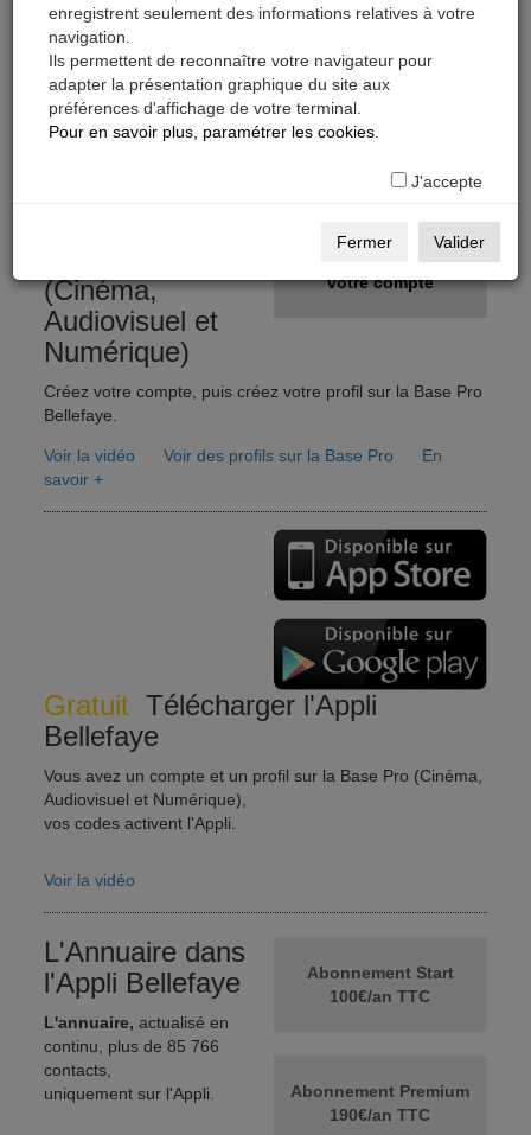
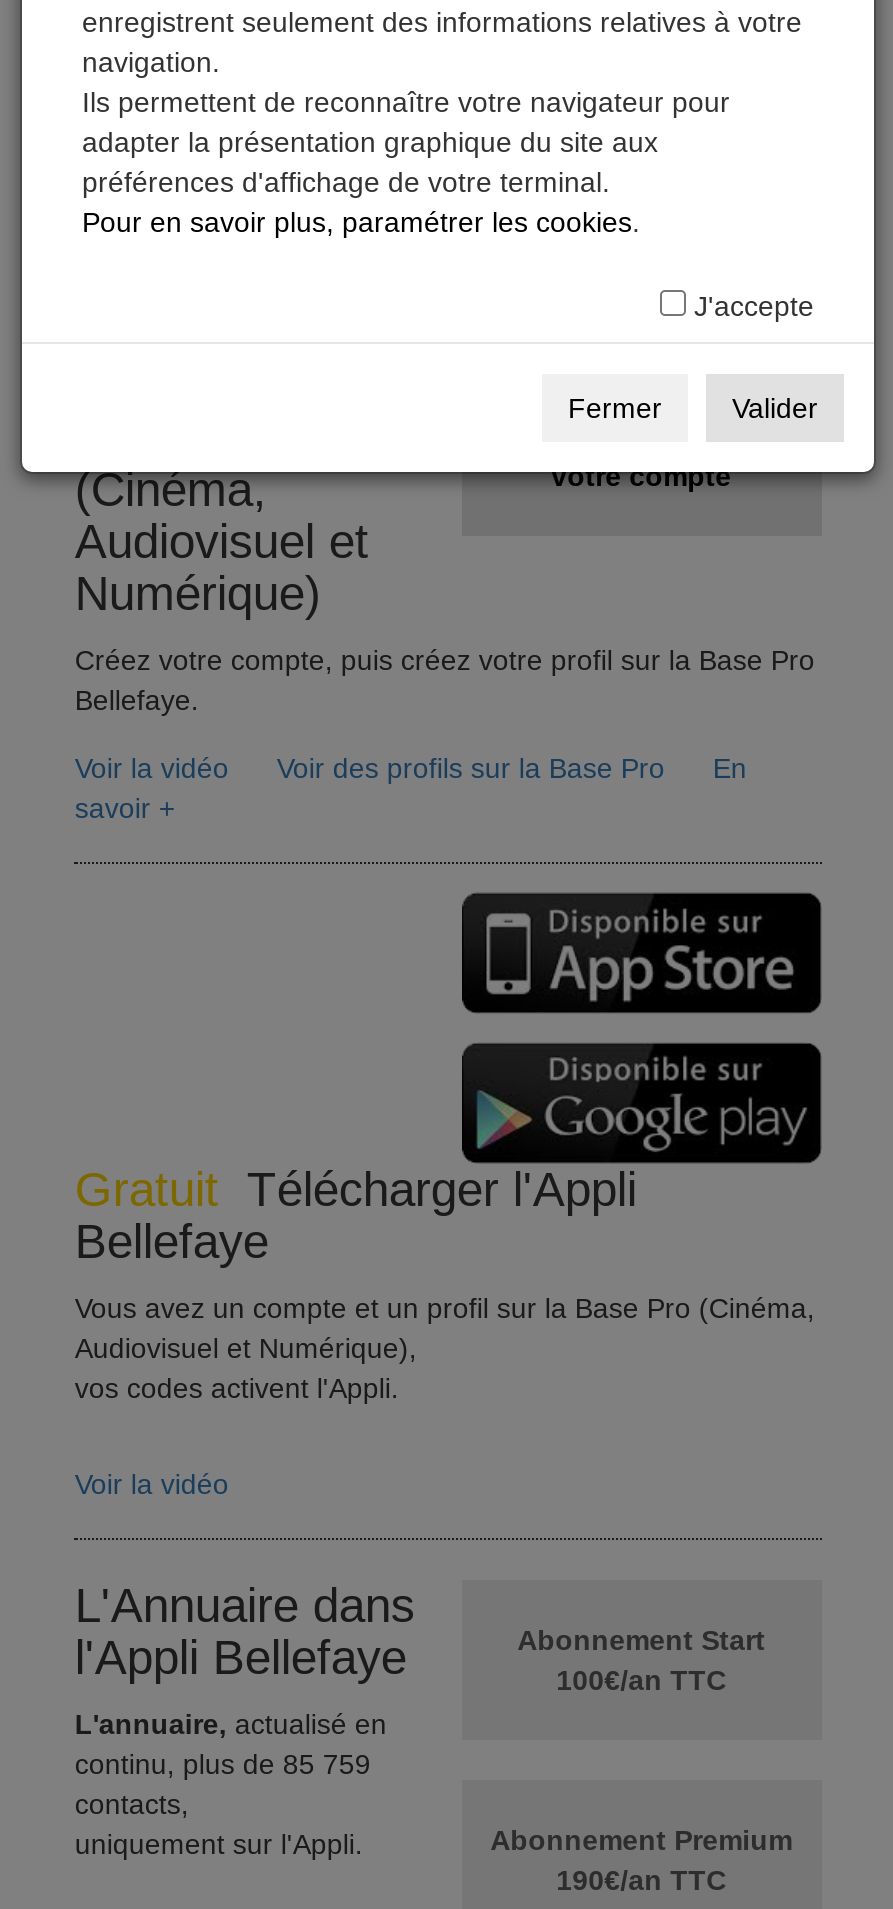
[44,1037,220,1056] continu, plus de 85 766 -> [75,1748,371,1780] continu, plus de 85 759

